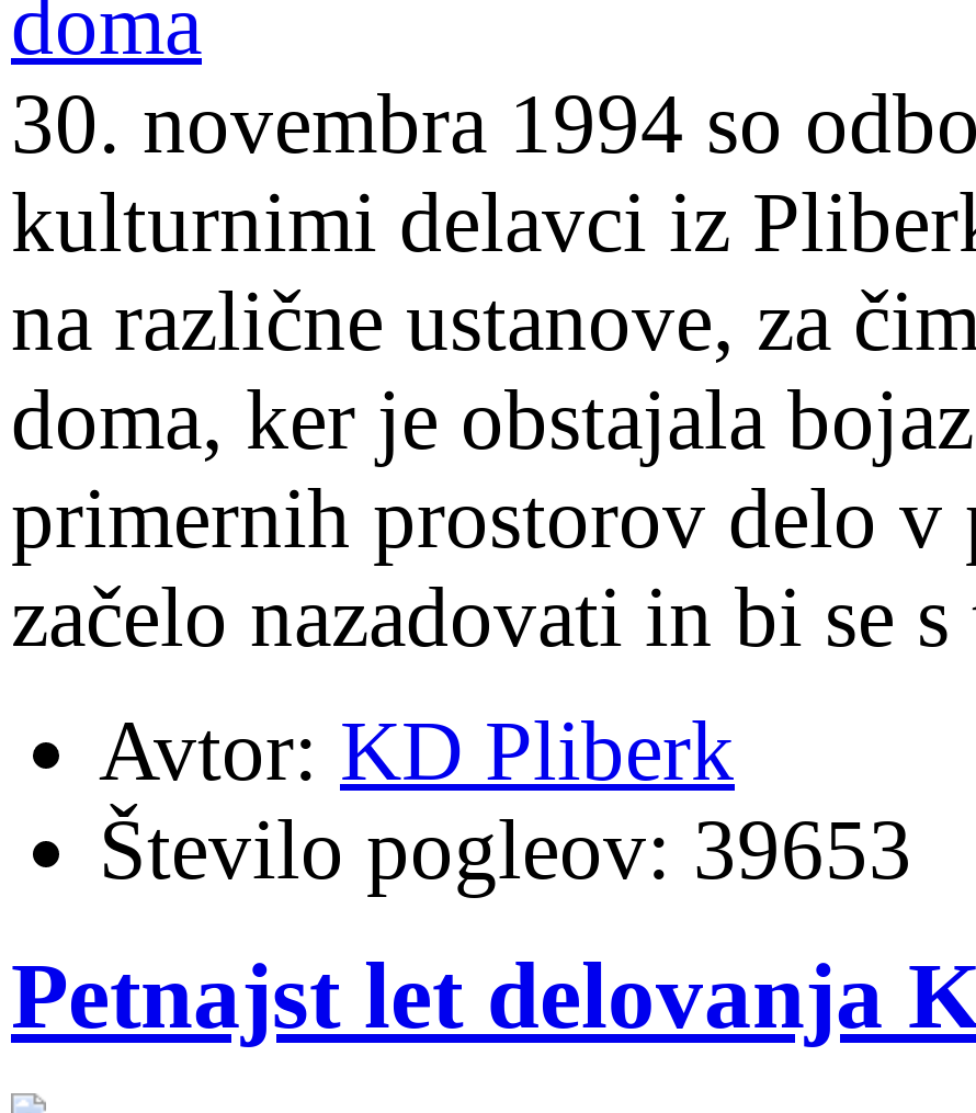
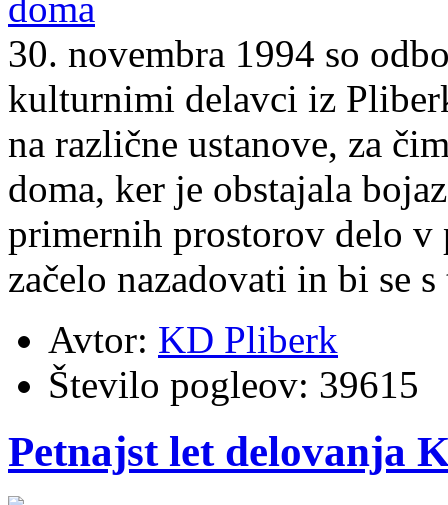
[99,802,912,896] Število pogleov: 39653 -> [48,363,419,406] Število pogleov: 39615

